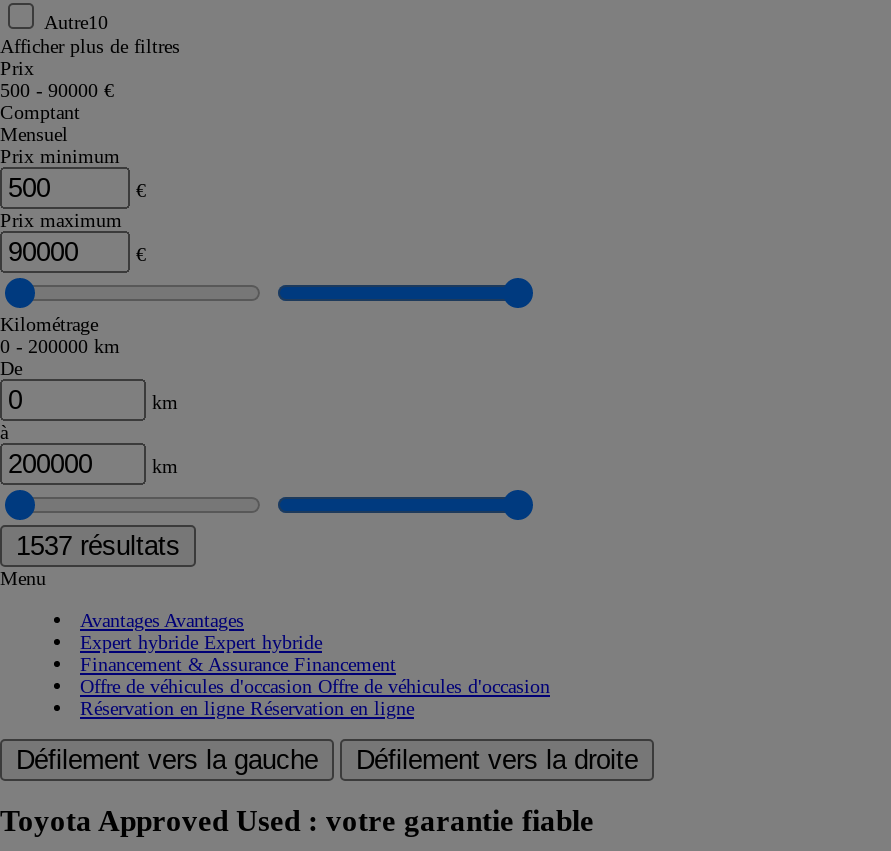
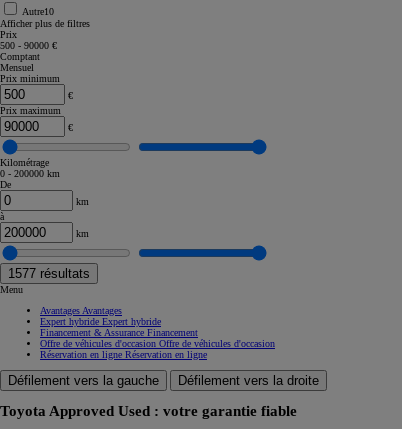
[16,531,180,561] 1537 résultats -> [8,266,90,281] 1577 résultats

